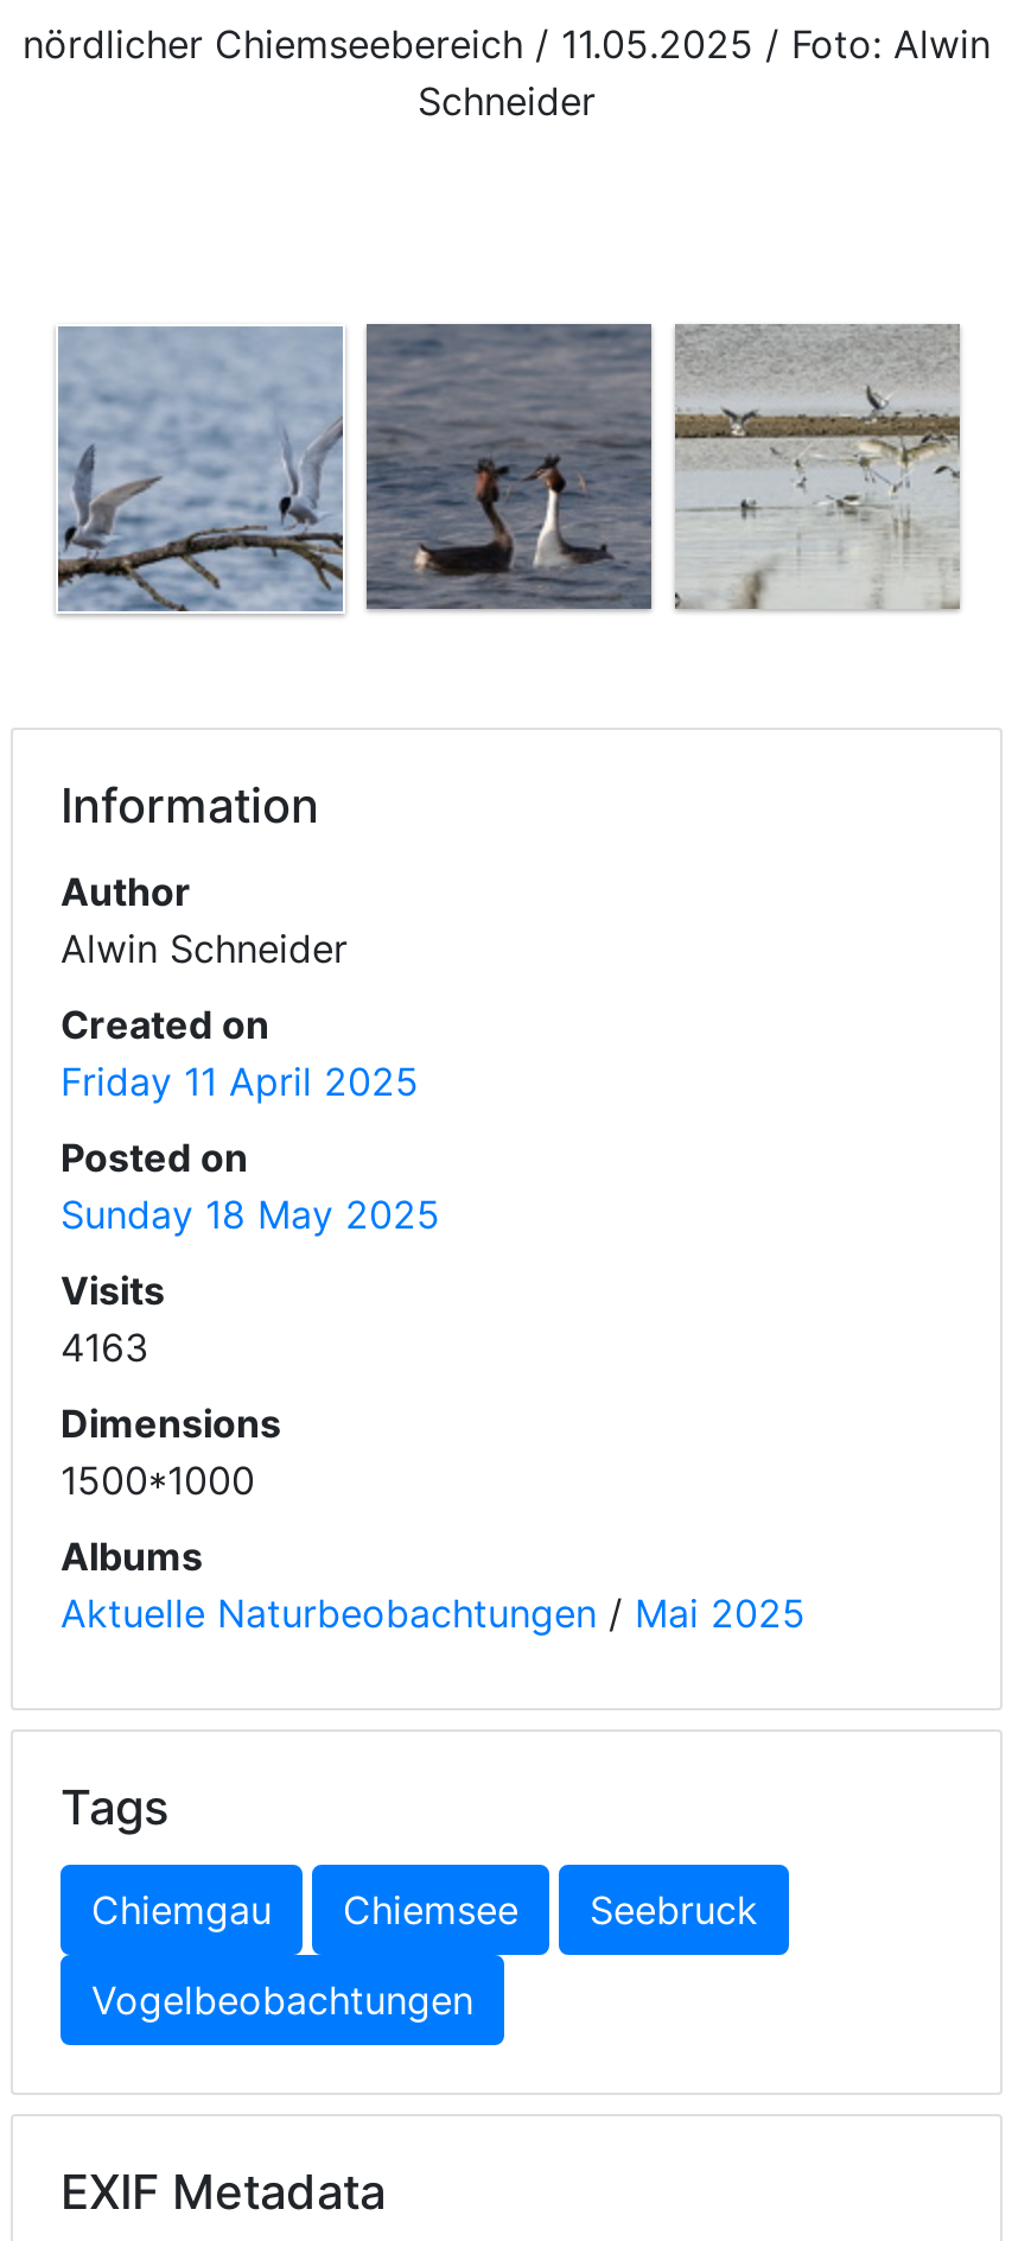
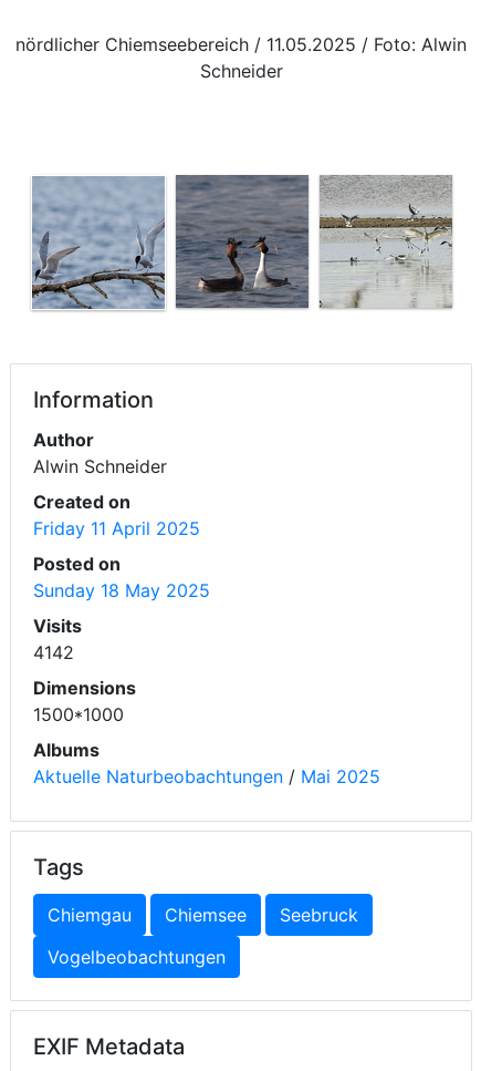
[61,1323,148,1370] 4163 -> [33,641,74,663] 4142

